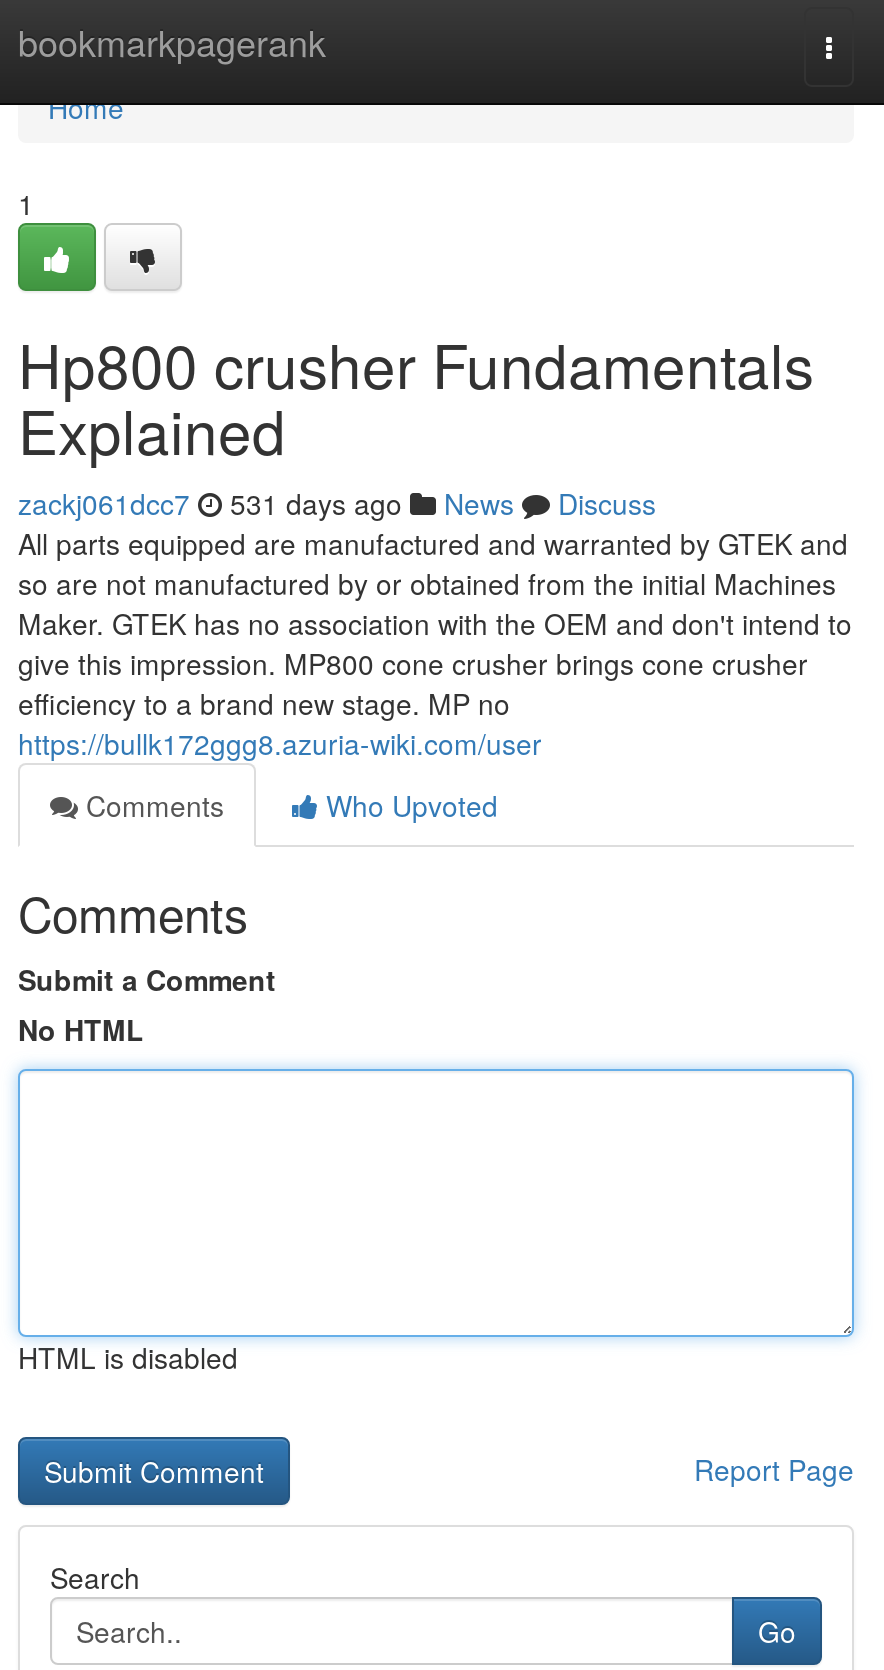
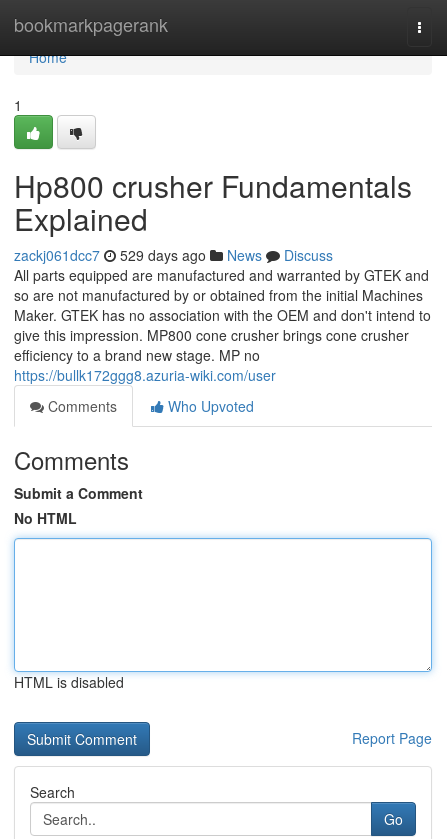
[18,483,656,523] zackj061dcc7 531 days ago News Discuss -> [14,245,333,265] zackj061dcc7 529 days ago News Discuss

